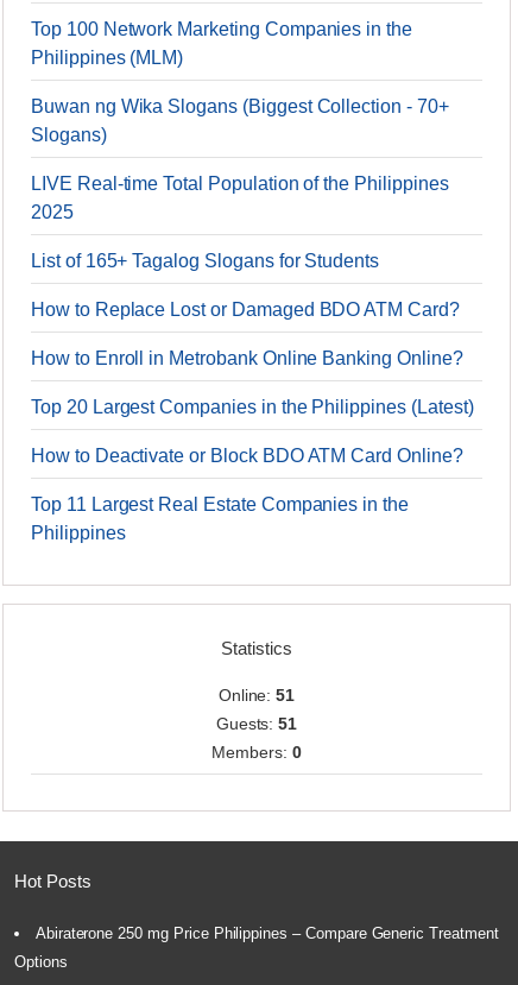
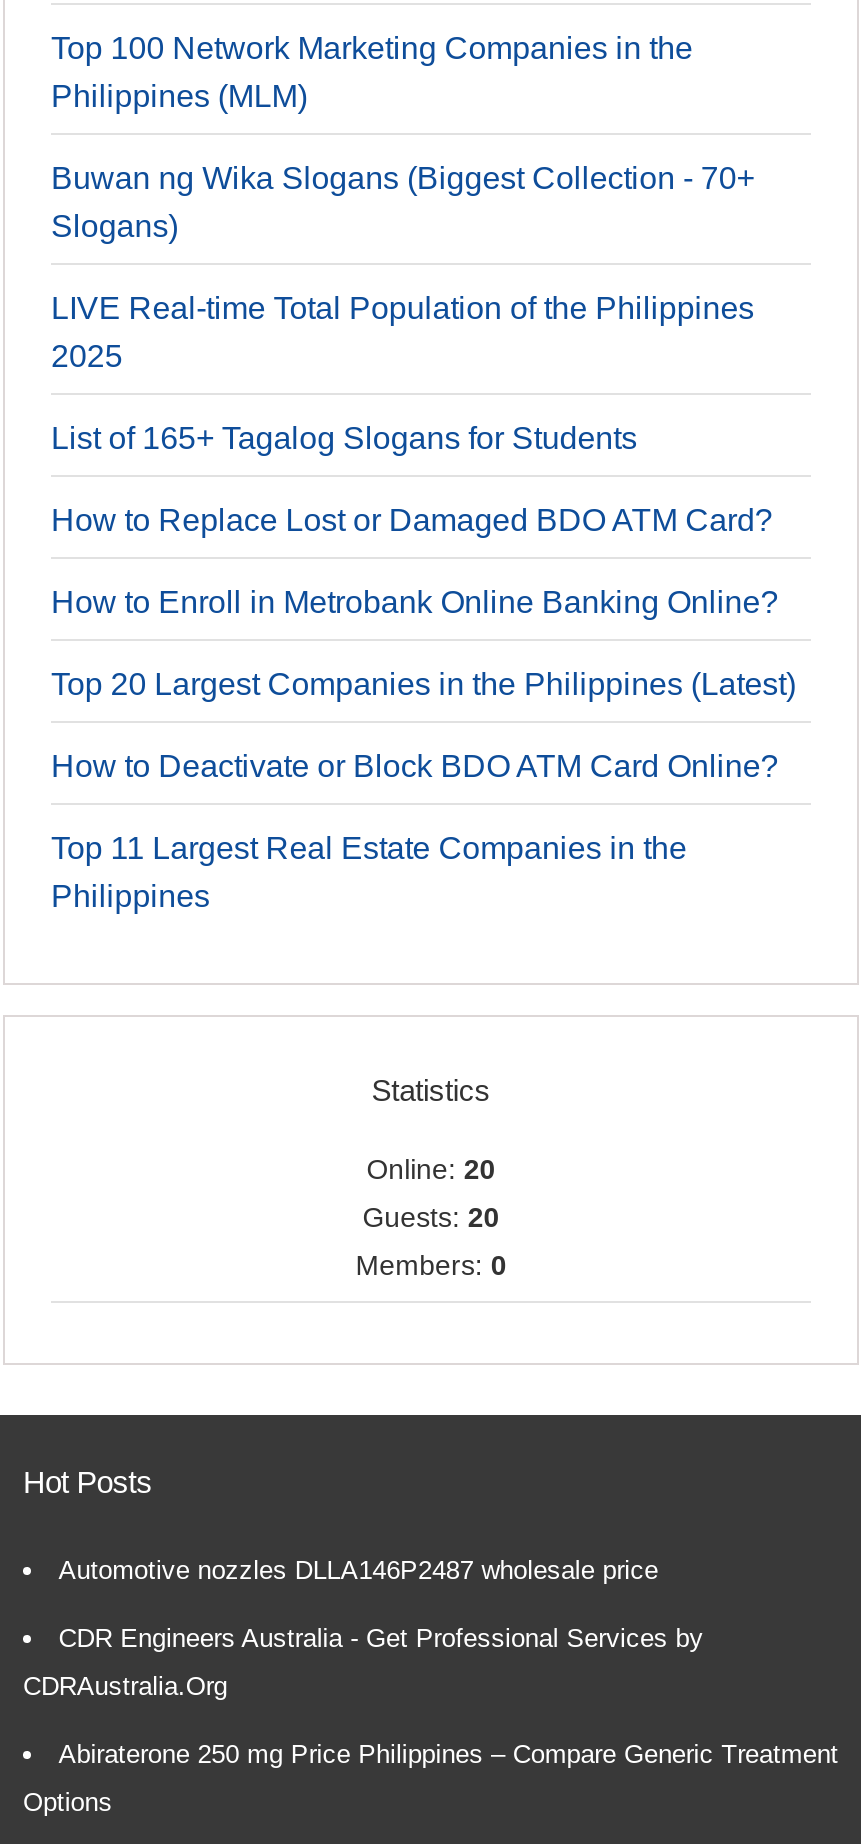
[218,686,295,705] Online: 51 -> [366,1153,496,1185] Online: 20
[216,714,297,733] Guests: 51 -> [362,1201,500,1233] Guests: 20
none -> [23,1555,703,1701] Automotive nozzles DLLA146P2487 wholesale price | CDR Engineers Australia - Get Professional Services by | CDRAustralia.Org

